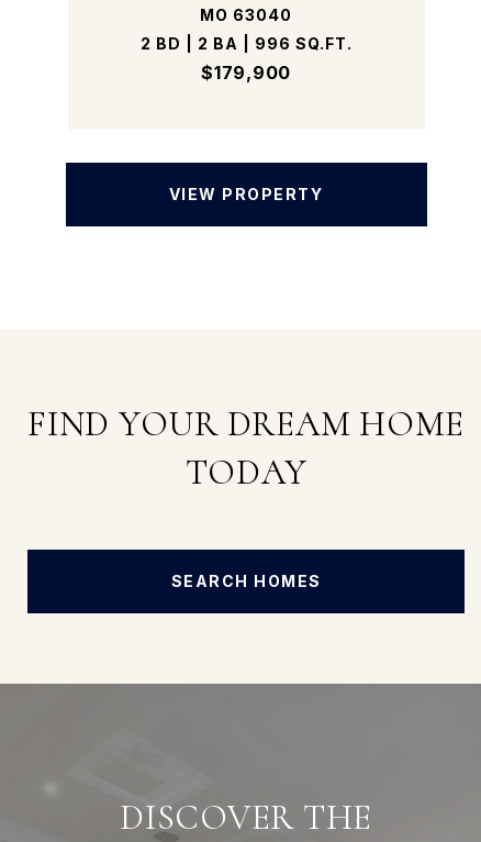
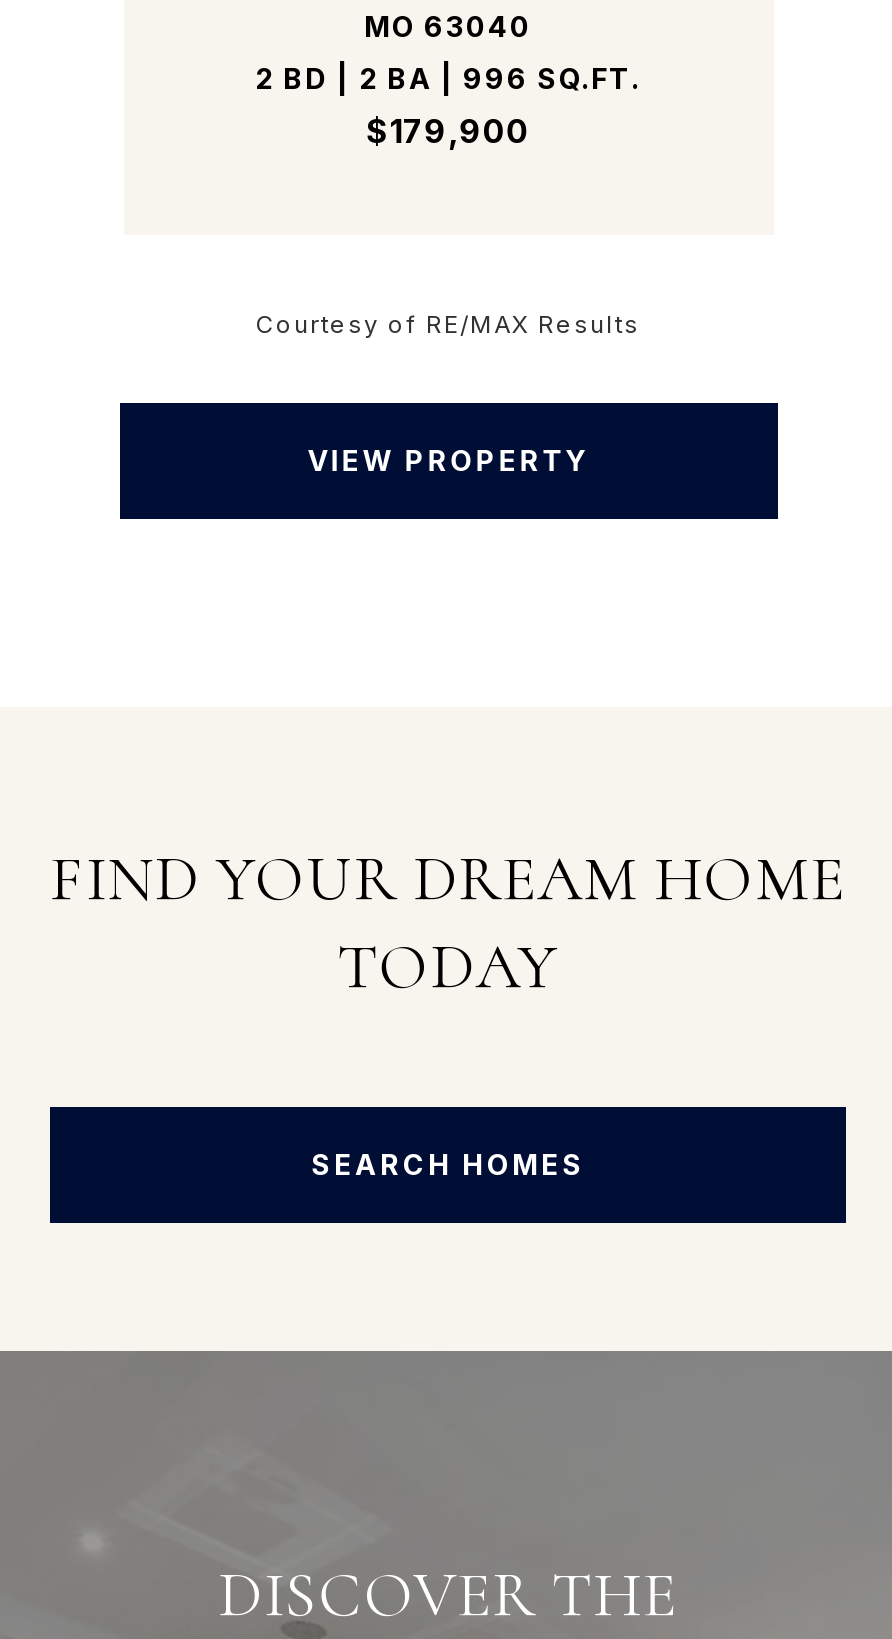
none -> [256,308,640,338] Courtesy of RE/MAX Results

